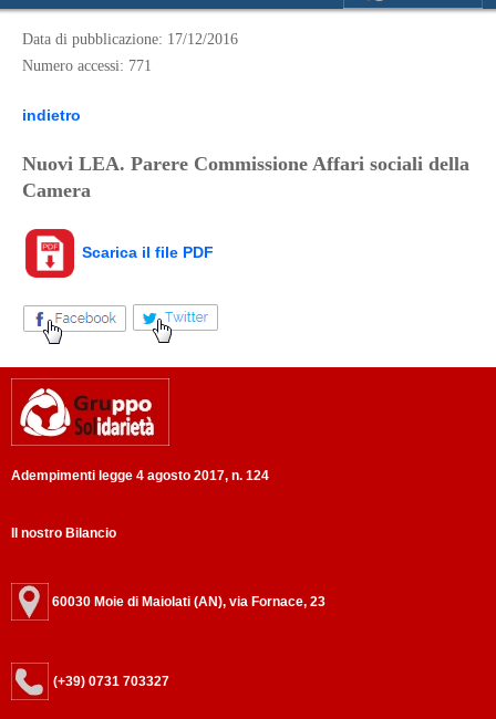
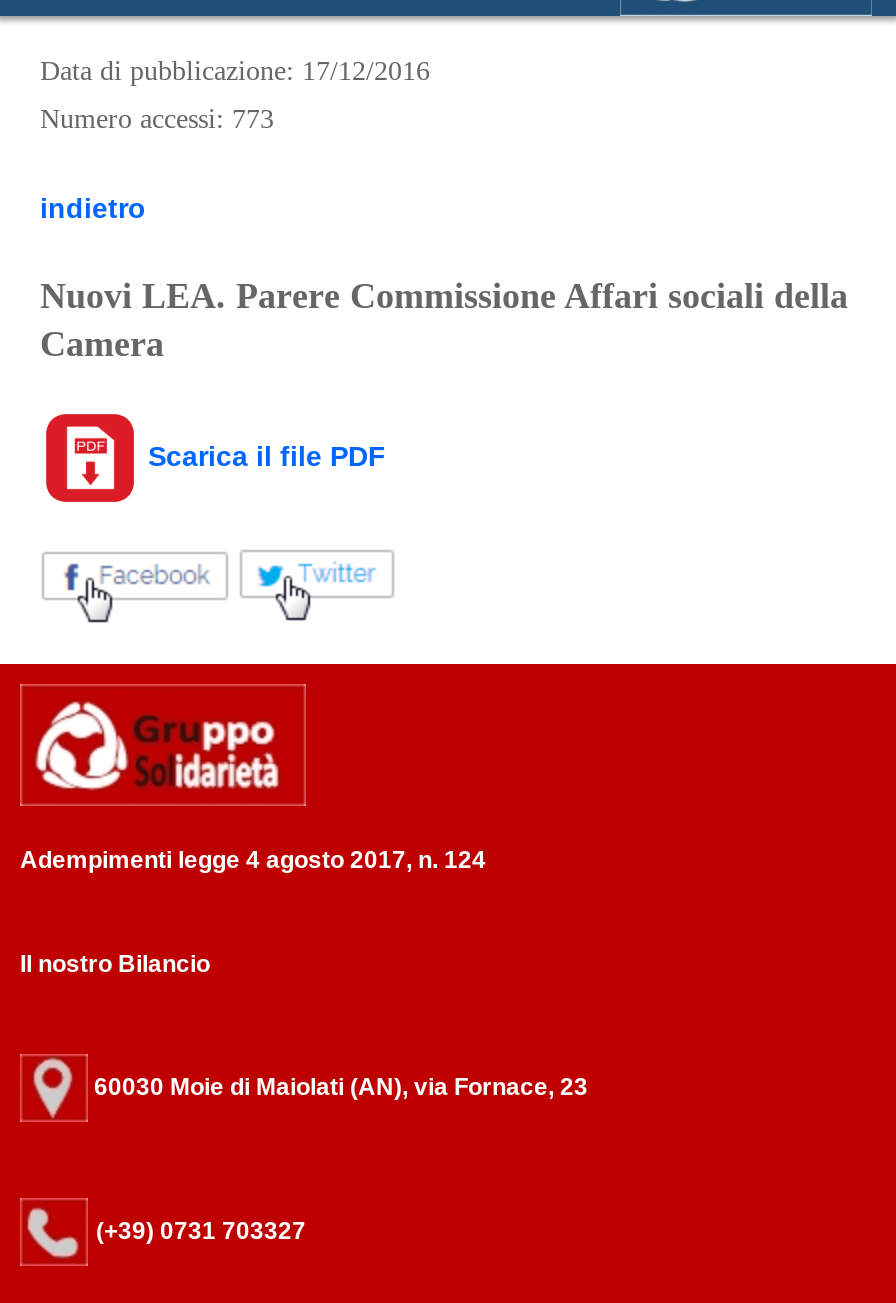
[22,58,152,74] Numero accessi: 771 -> [40,104,274,134] Numero accessi: 773

